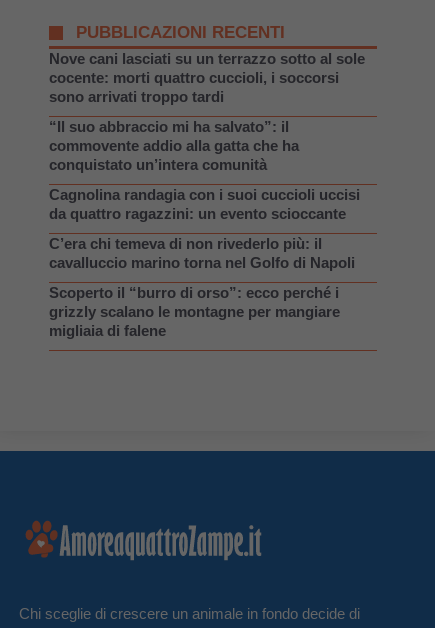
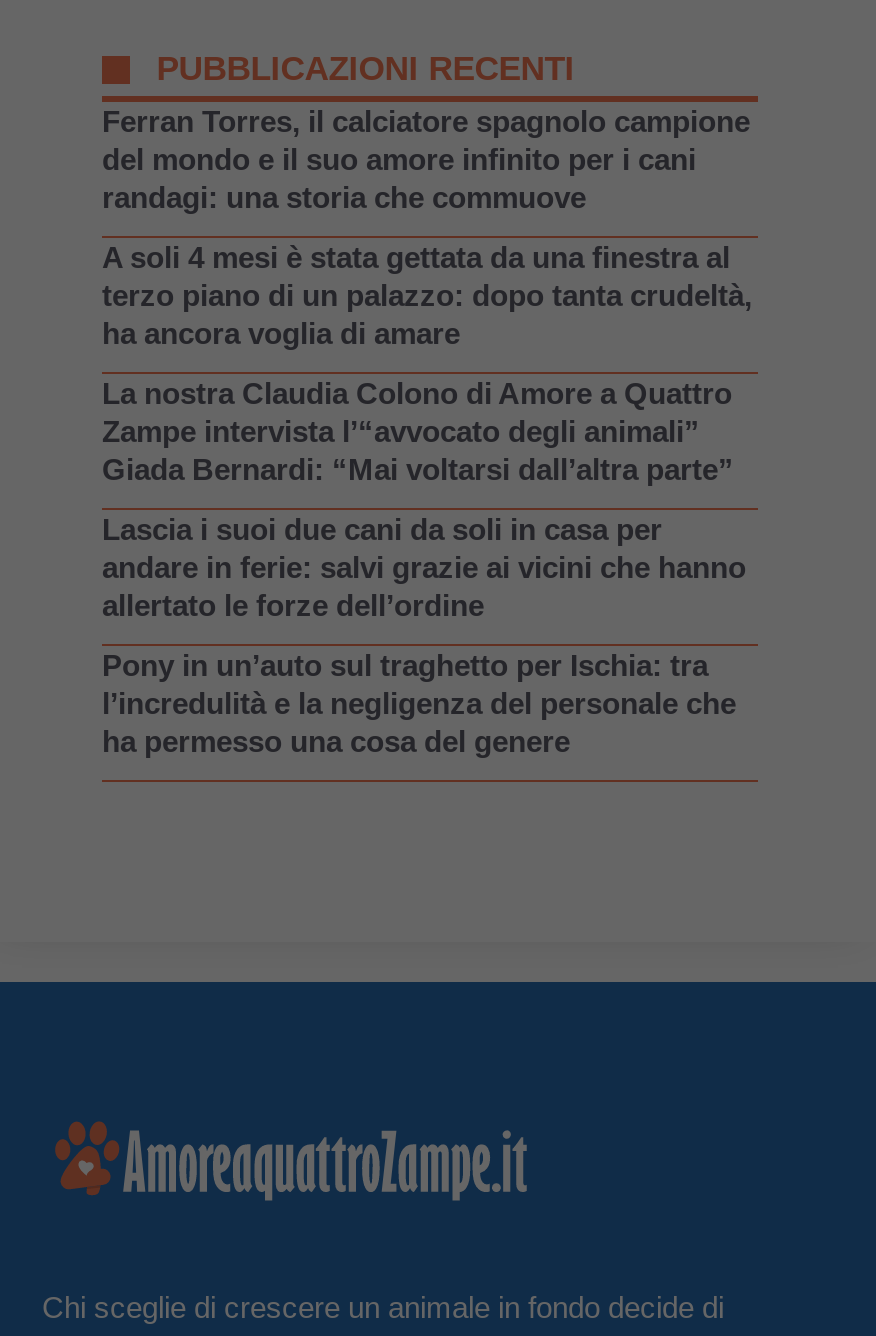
[49,50,365,105] Nove cani lasciati su un terrazzo sotto al sole | cocente: morti quattro cuccioli, i soccorsi | sono arrivati troppo tardi -> [102,104,750,214] Ferran Torres, il calciatore spagnolo campione | del mondo e il suo amore infinito per i cani | randagi: una storia che commuove
[49,118,299,173] “Il suo abbraccio mi ha salvato”: il | commovente addio alla gatta che ha | conquistato un’intera comunità -> [102,240,752,350] A soli 4 mesi è stata gettata da una finestra al | terzo piano di un palazzo: dopo tanta crudeltà, | ha ancora voglia di amare
[49,186,360,222] Cagnolina randagia con i suoi cuccioli uccisi | da quattro ragazzini: un evento scioccante -> [102,376,734,486] La nostra Claudia Colono di Amore a Quattro | Zampe intervista l’“avvocato degli animali” | Giada Bernardi: “Mai voltarsi dall’altra parte”
[49,235,355,271] C’era chi temeva di non rivederlo più: il | cavalluccio marino torna nel Golfo di Napoli -> [102,512,746,622] Lascia i suoi due cani da soli in casa per | andare in ferie: salvi grazie ai vicini che hanno | allertato le forze dell’ordine
[49,284,340,339] Scoperto il “burro di orso”: ecco perché i | grizzly scalano le montagne per mangiare | migliaia di falene -> [102,648,736,758] Pony in un’auto sul traghetto per Ischia: tra | l’incredulità e la negligenza del personale che | ha permesso una cosa del genere

